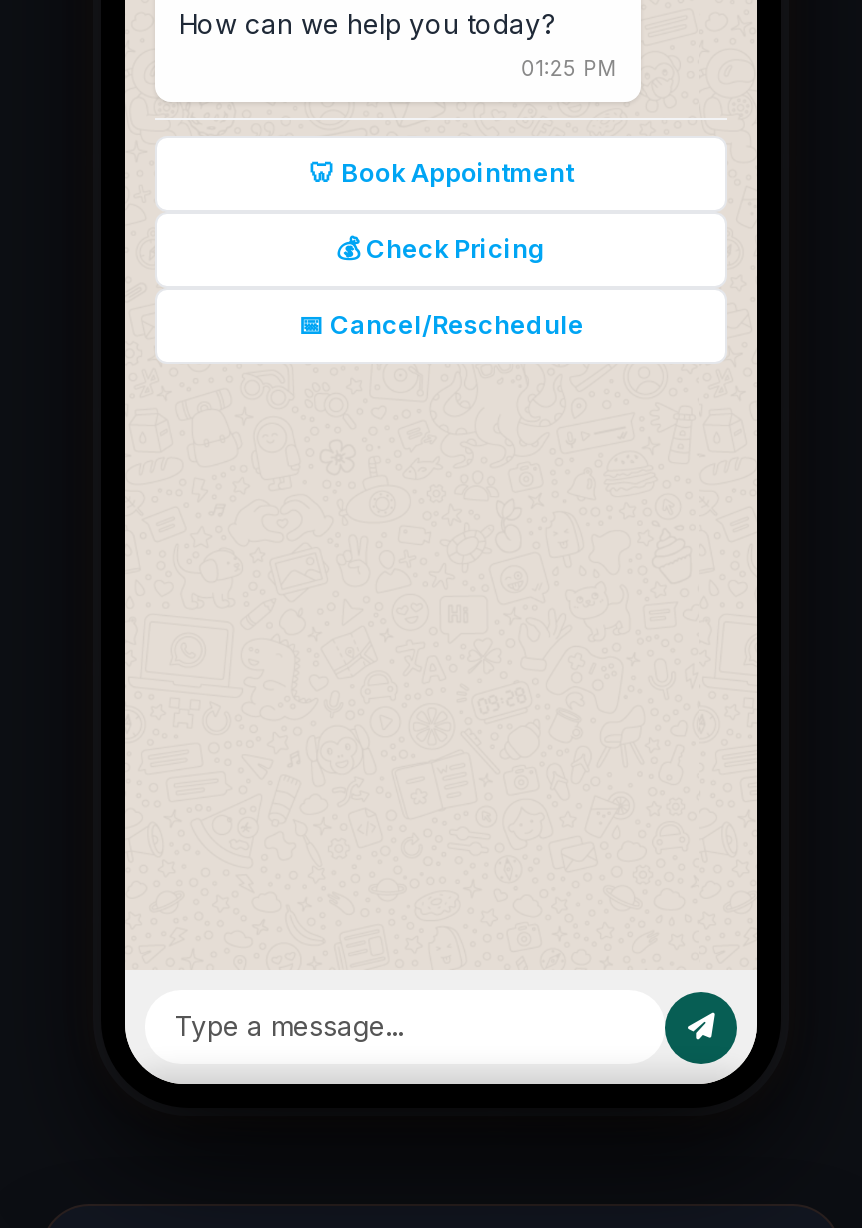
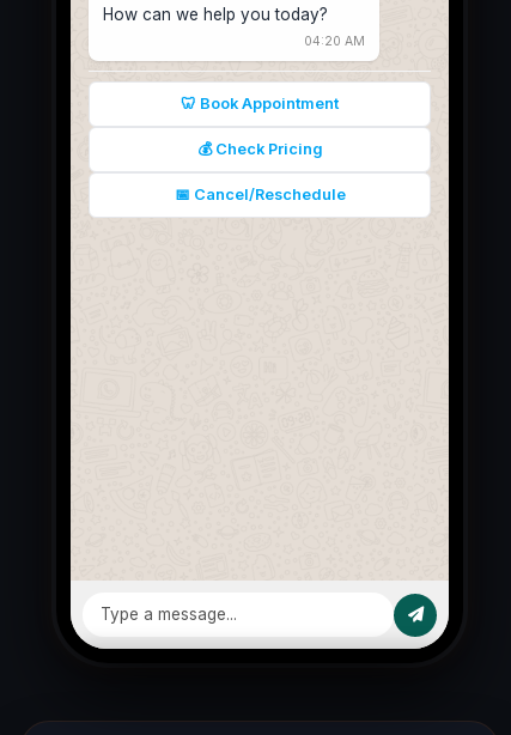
[521,57,617,83] 01:25 PM -> [304,34,365,50] 04:20 AM

